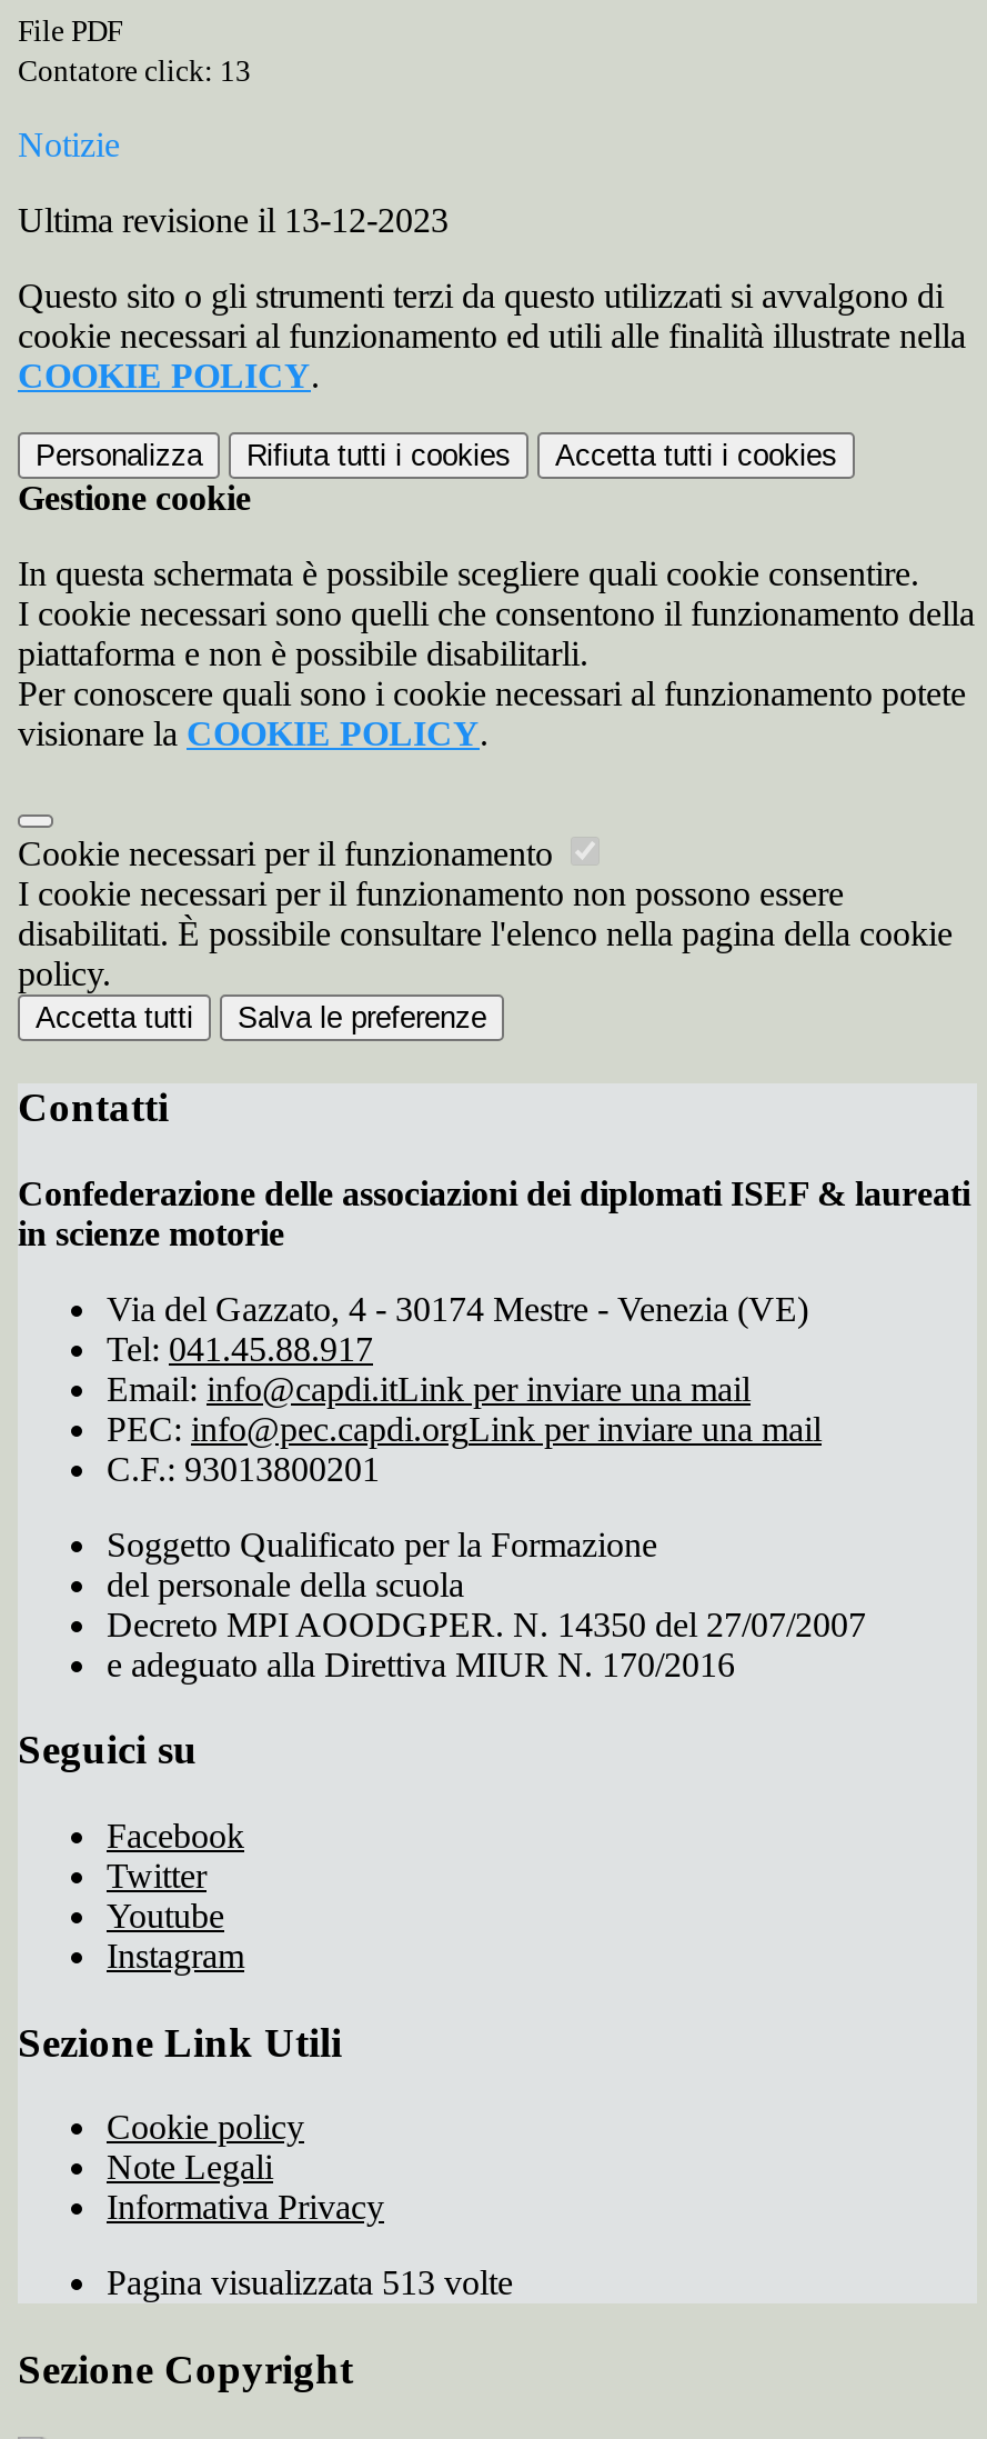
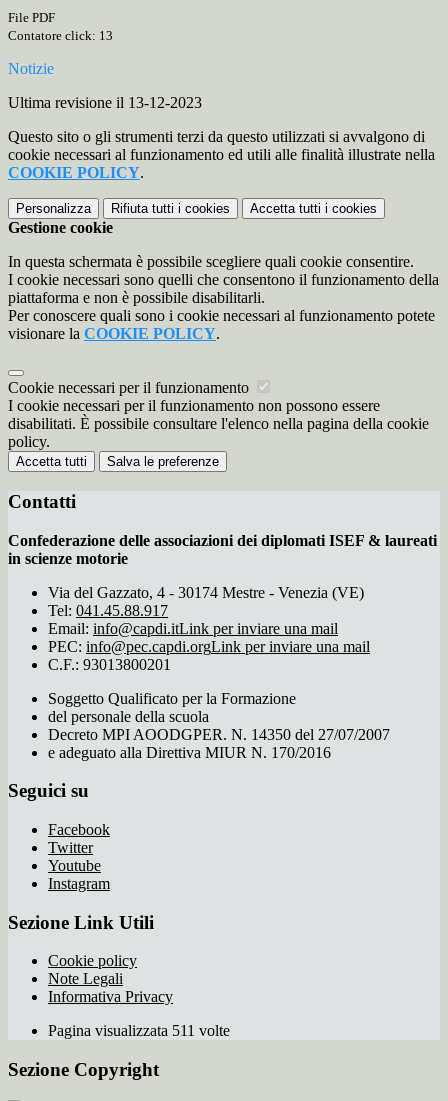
[107,2264,513,2302] Pagina visualizzata 513 volte -> [48,1022,230,1039] Pagina visualizzata 511 volte

